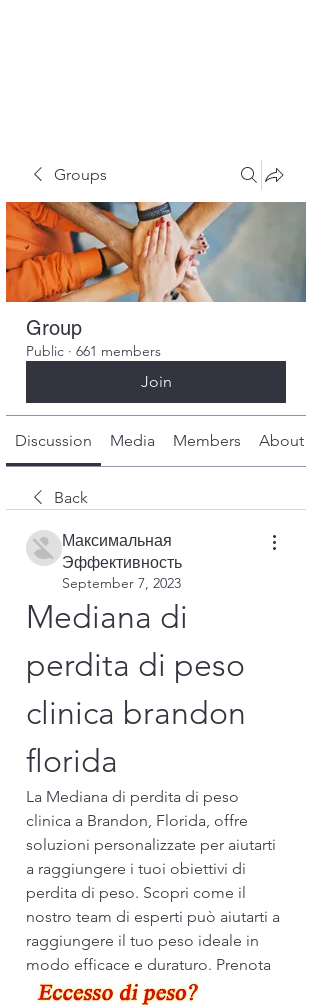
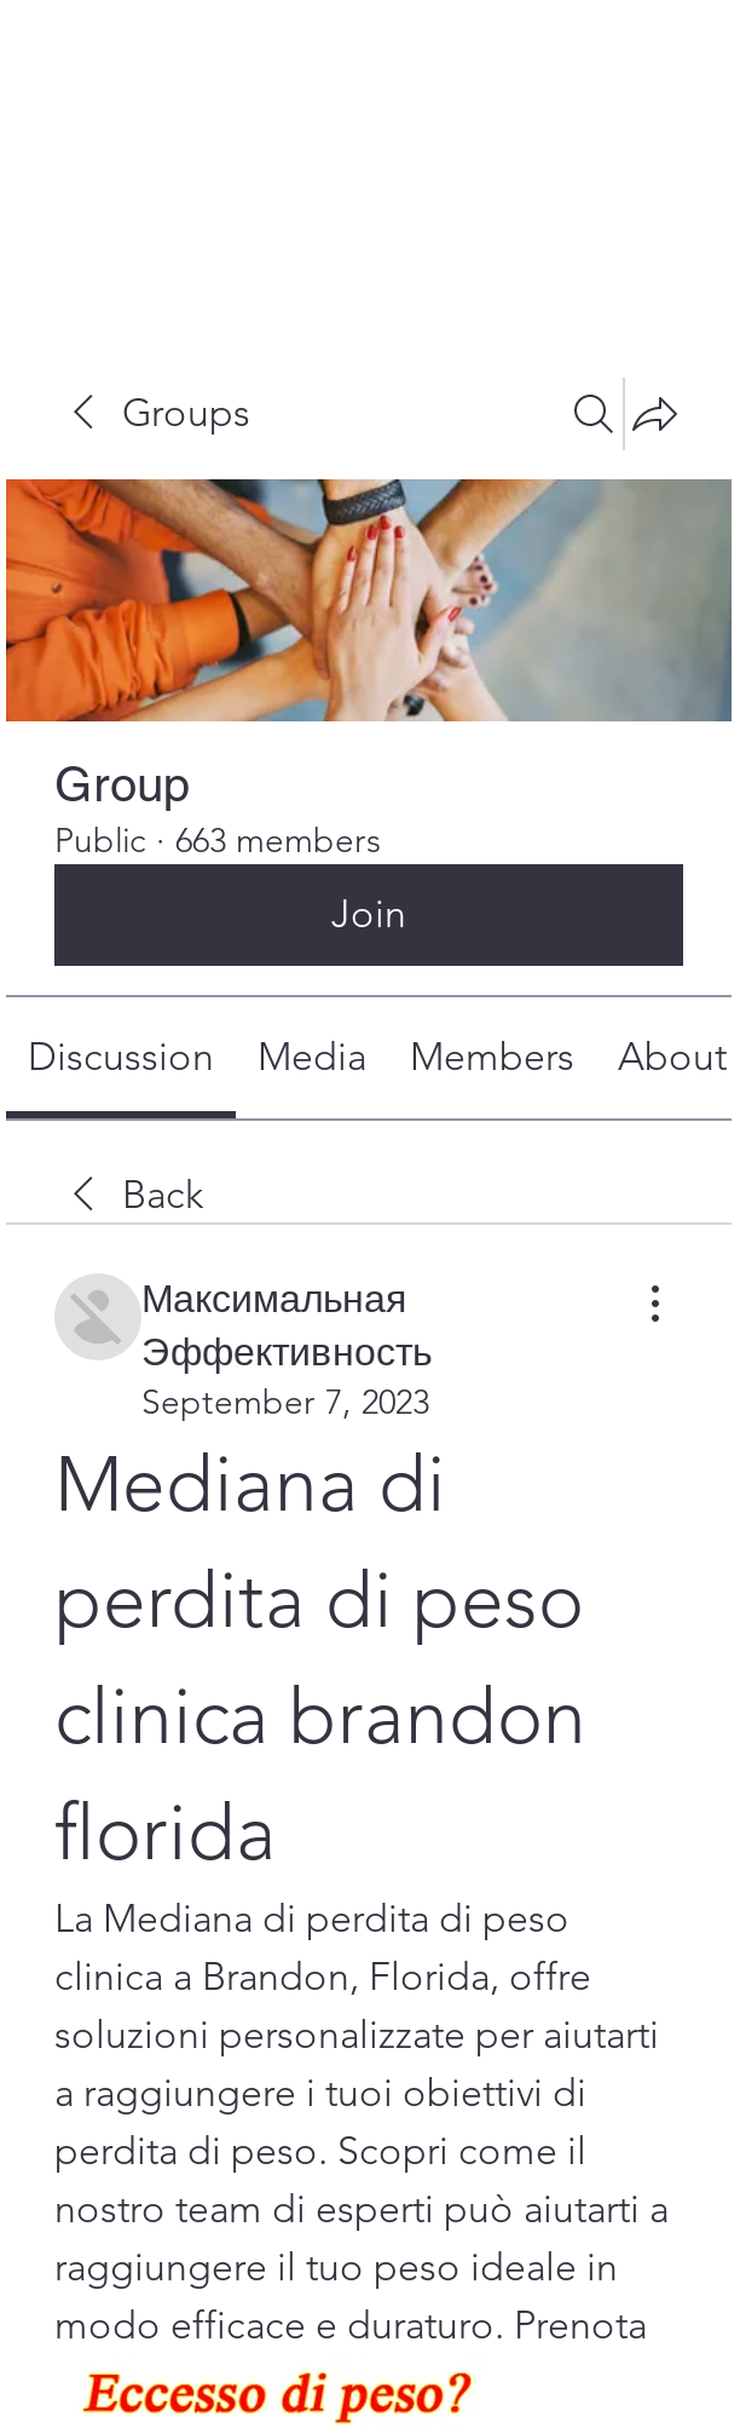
[26,342,161,360] Public · 661 members -> [54,817,381,861] Public · 663 members

